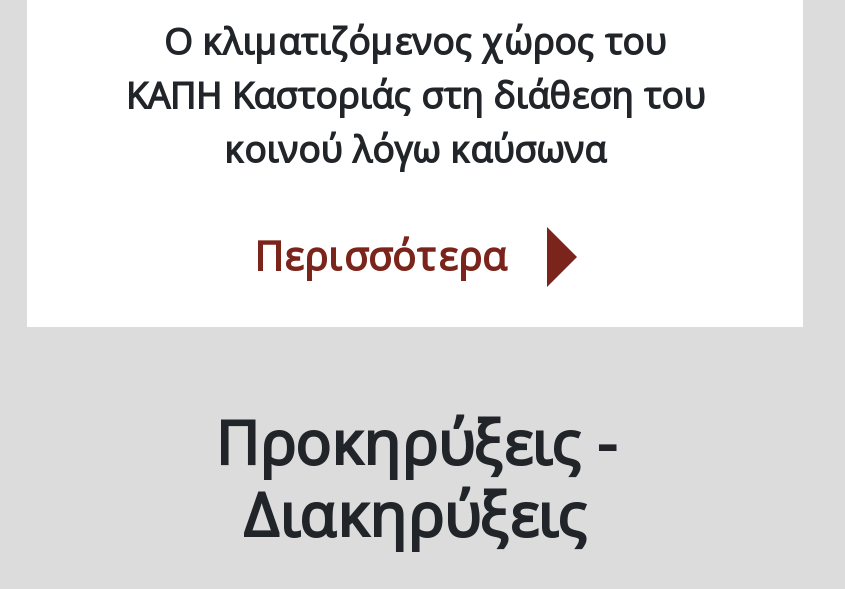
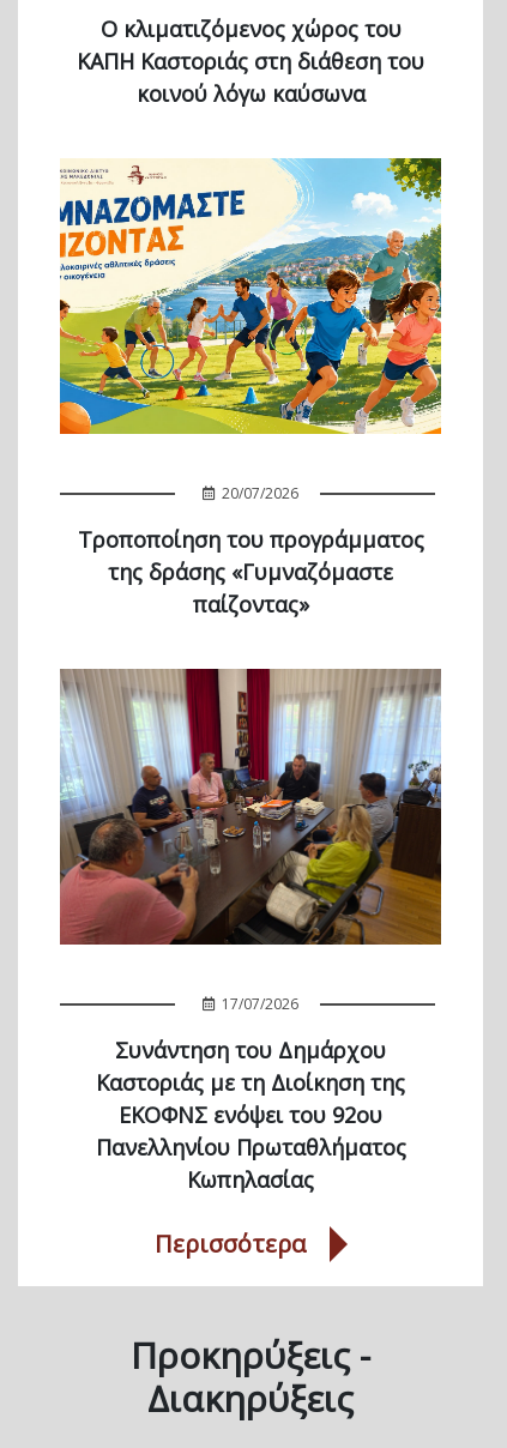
none -> [59,157,442,619] [image] | 20/07/2026 | Τροποποίηση του προγράμματος | της δράσης «Γυμναζόμαστε | παίζοντας»
none -> [60,668,442,1194] [image] | 17/07/2026 | Συνάντηση του Δημάρχου | Καστοριάς με τη Διοίκηση της | ΕΚΟΦΝΣ ενόψει του 92ου | Πανελληνίου Πρωταθλήματος | Κωπηλασίας

